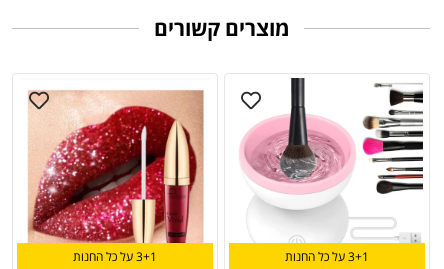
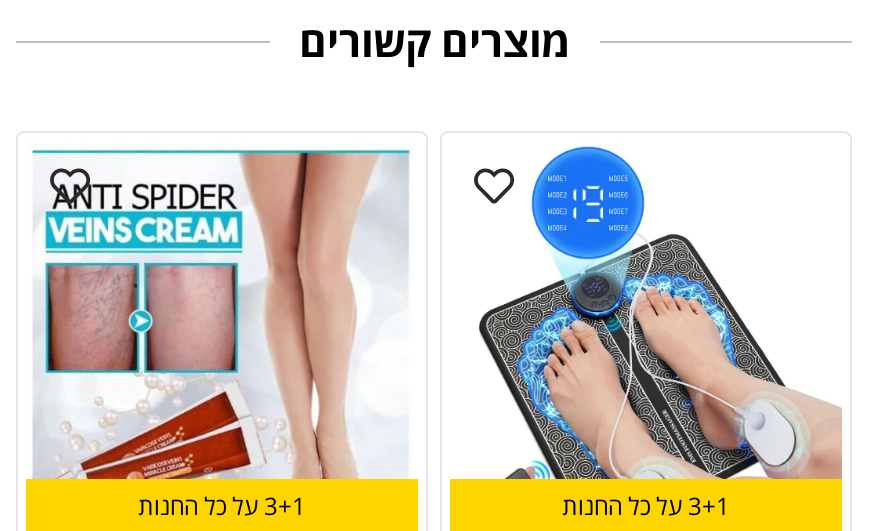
[22,82,207,244] [image] -> [32,147,410,481] [image]
[240,77,425,244] [image] -> [474,145,844,481] [image]

